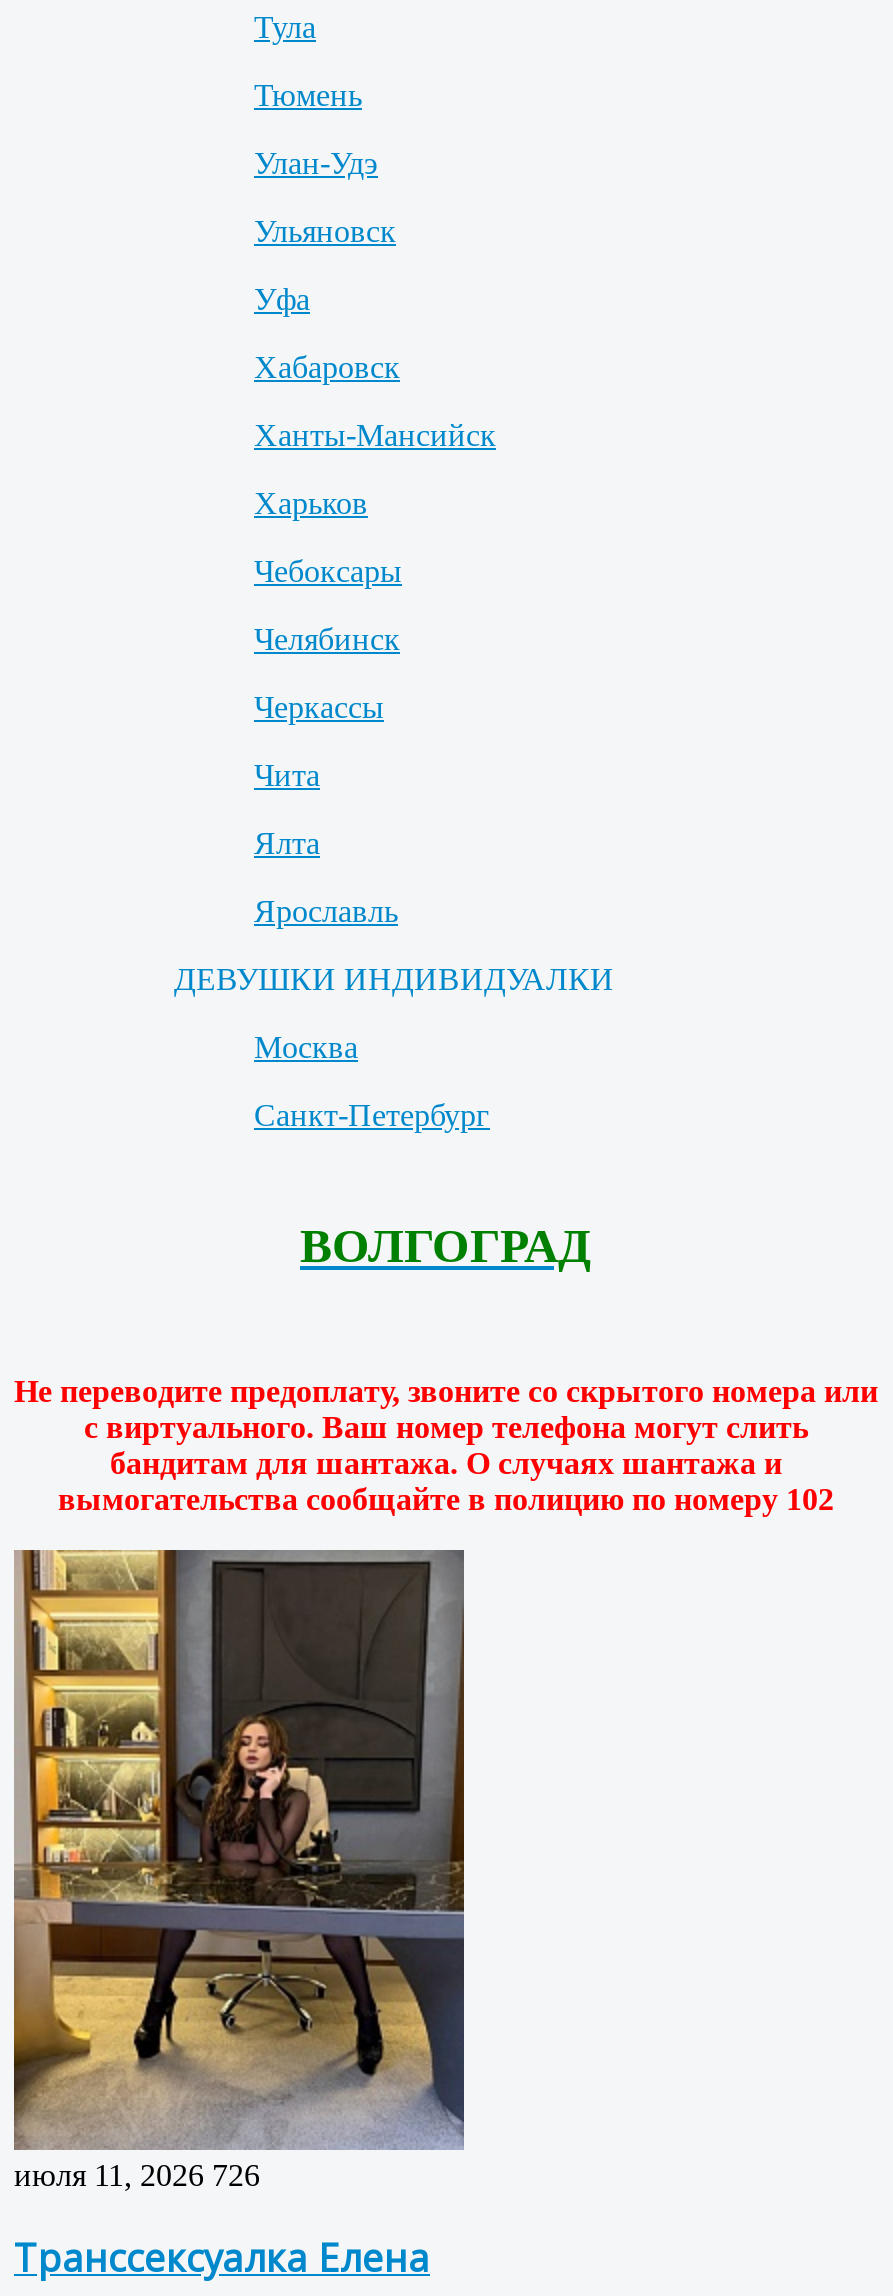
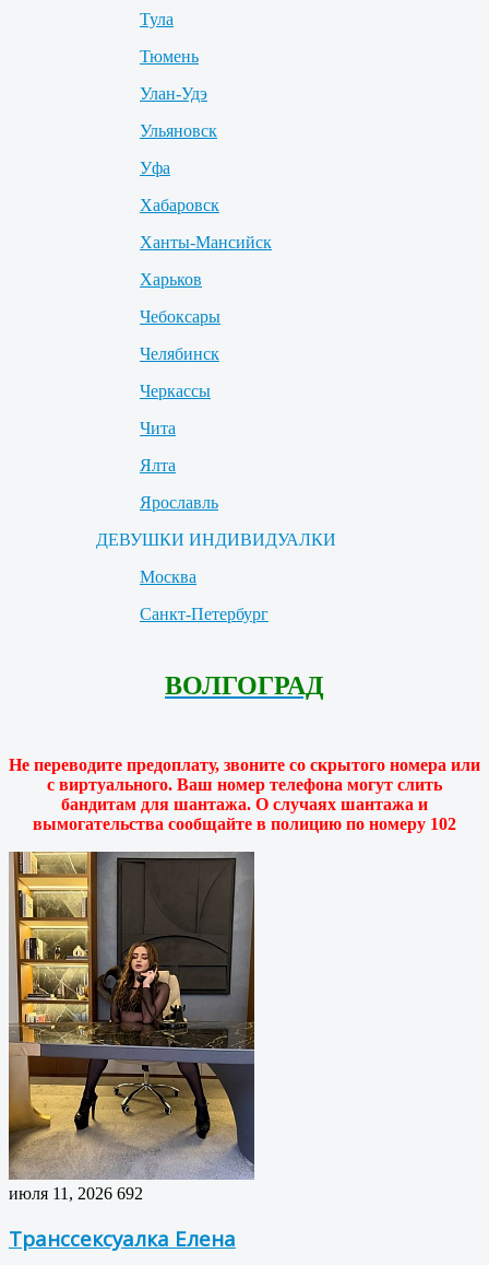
[14,2158,260,2192] июля 11, 2026 726 -> [9,1184,143,1203] июля 11, 2026 692

